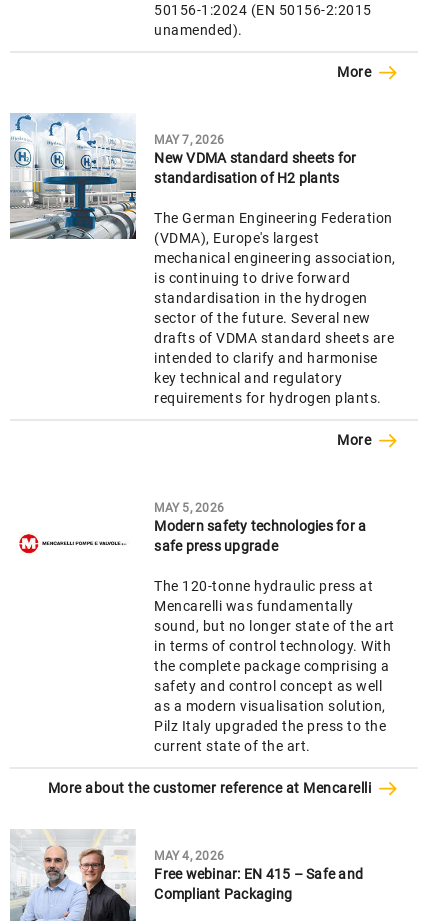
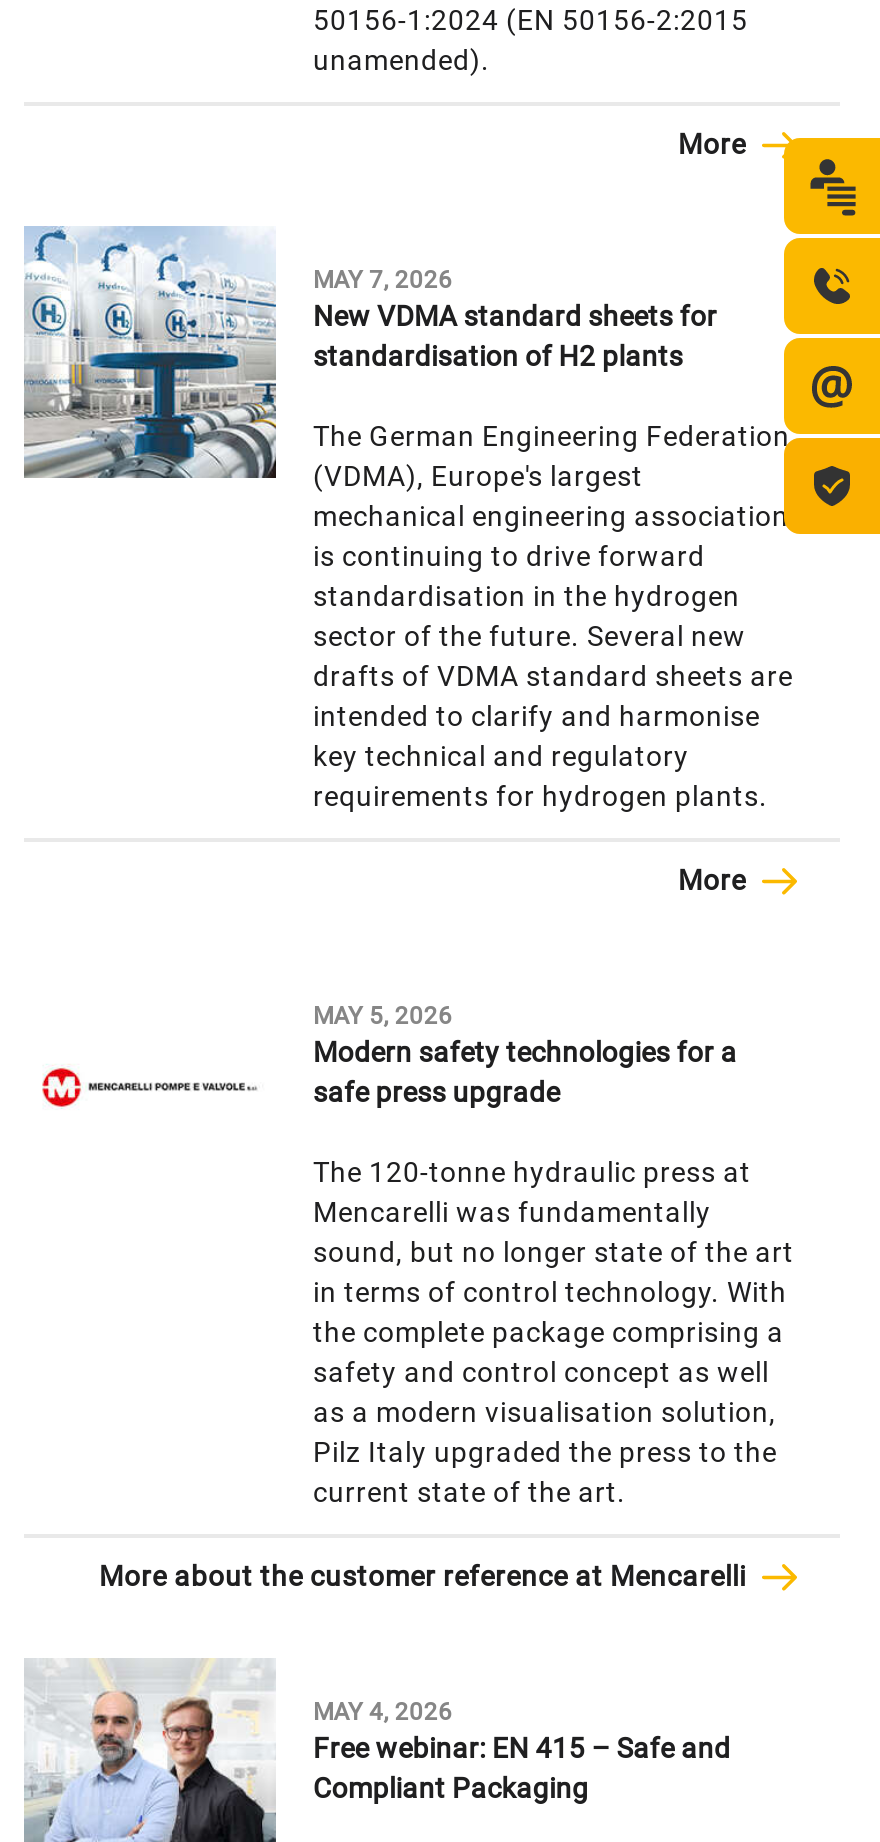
none -> [782,136,874,536] [image]

